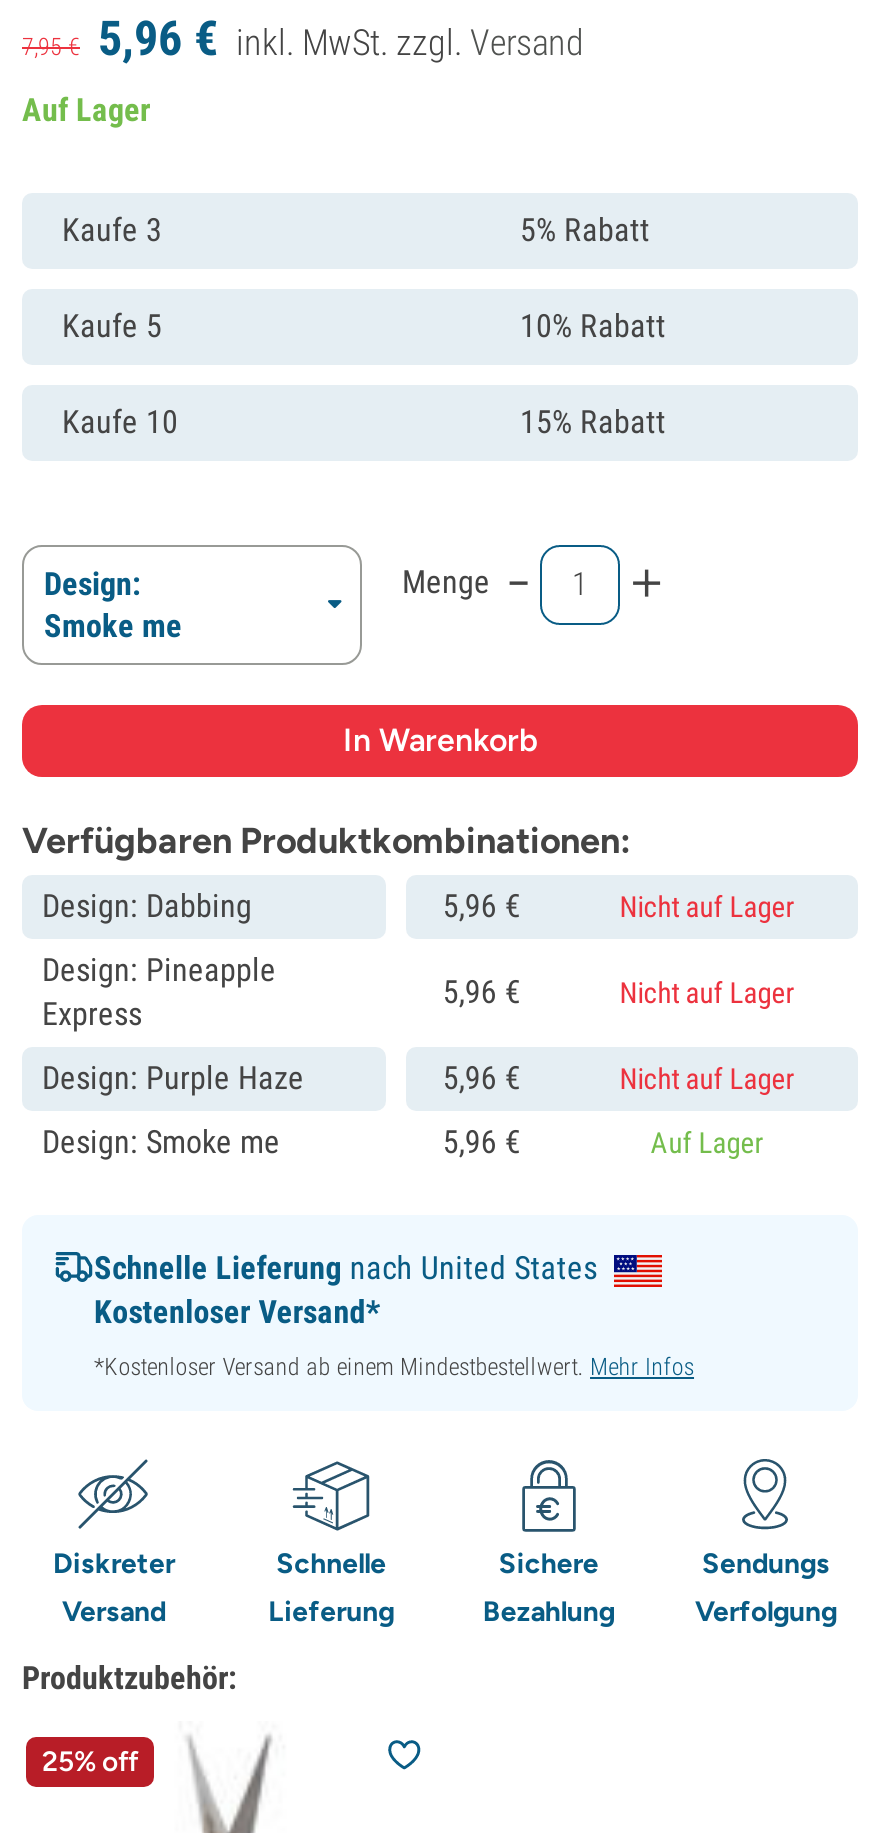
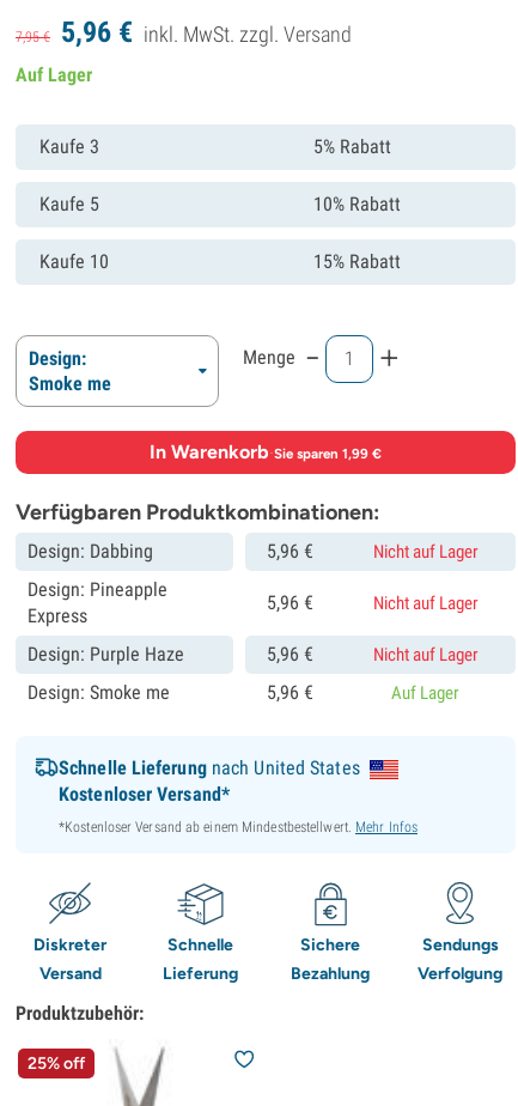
none -> [150,440,382,464] In Warenkorb · Sie sparen 1,99 €

